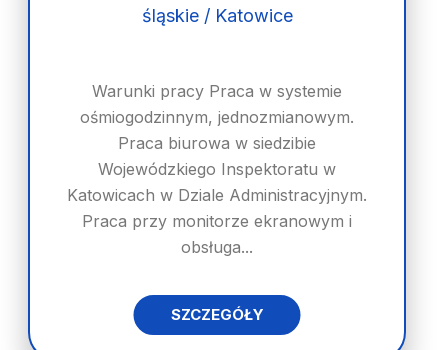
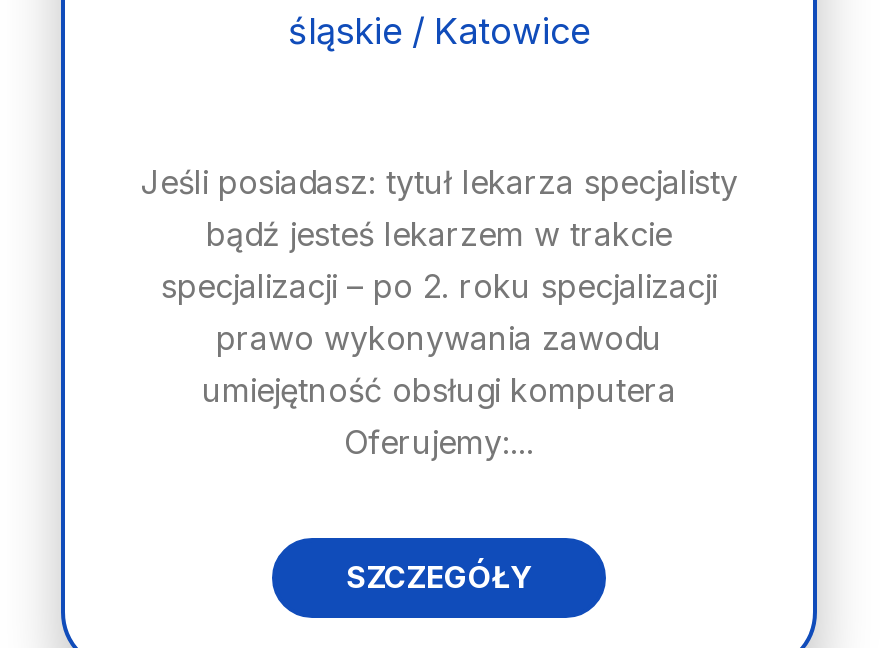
[67,81,367,257] Warunki pracy Praca w systemie | ośmiogodzinnym, jednozmianowym. | Praca biurowa w siedzibie | Wojewódzkiego Inspektoratu w | Katowicach w Dziale Administracyjnym. | Praca przy monitorze ekranowym i | obsługa... -> [140,162,738,462] Jeśli posiadasz: tytuł lekarza specjalisty | bądź jesteś lekarzem w trakcie | specjalizacji – po 2. roku specjalizacji | prawo wykonywania zawodu | umiejętność obsługi komputera | Oferujemy:...

